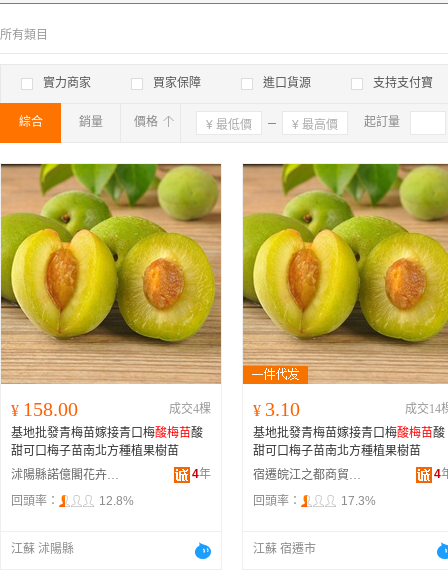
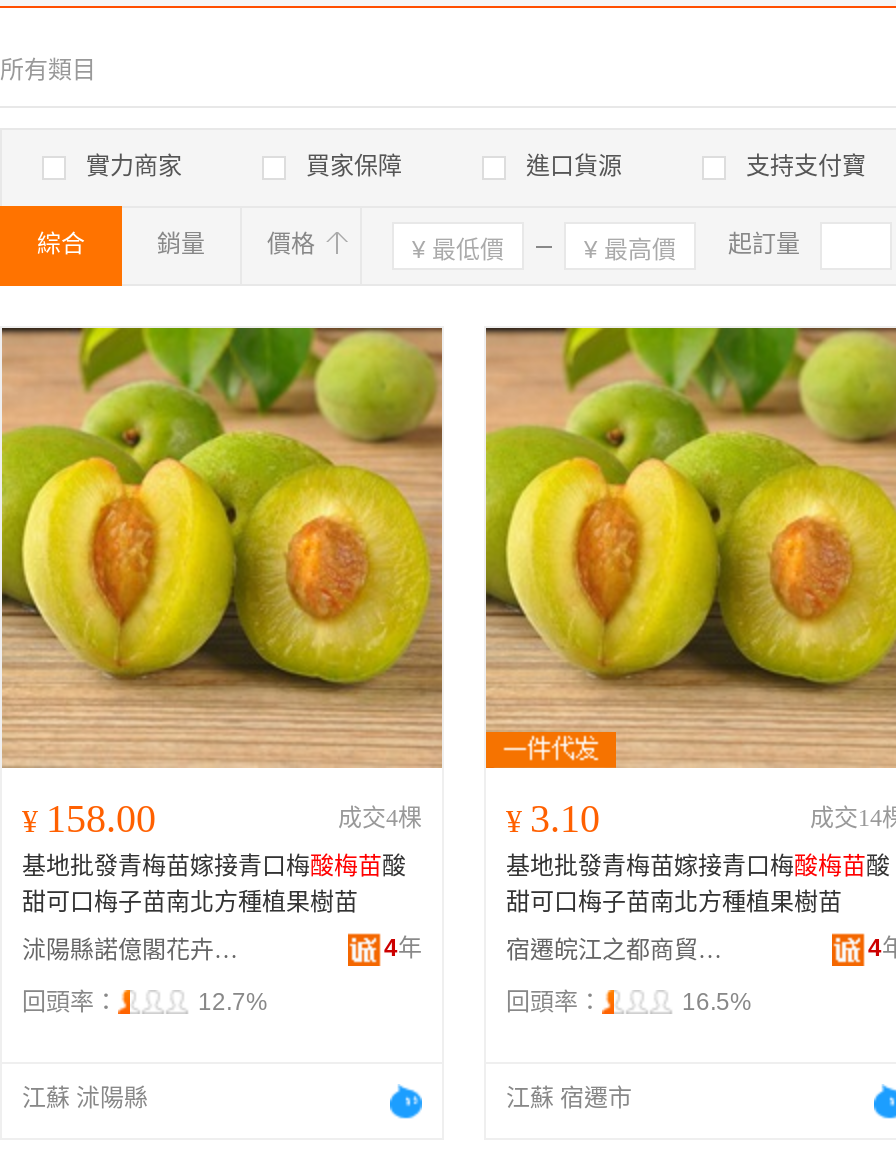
[99,494,134,508] 12.8% -> [198,988,268,1016] 12.7%
[341,494,376,508] 17.3% -> [682,988,752,1016] 16.5%

